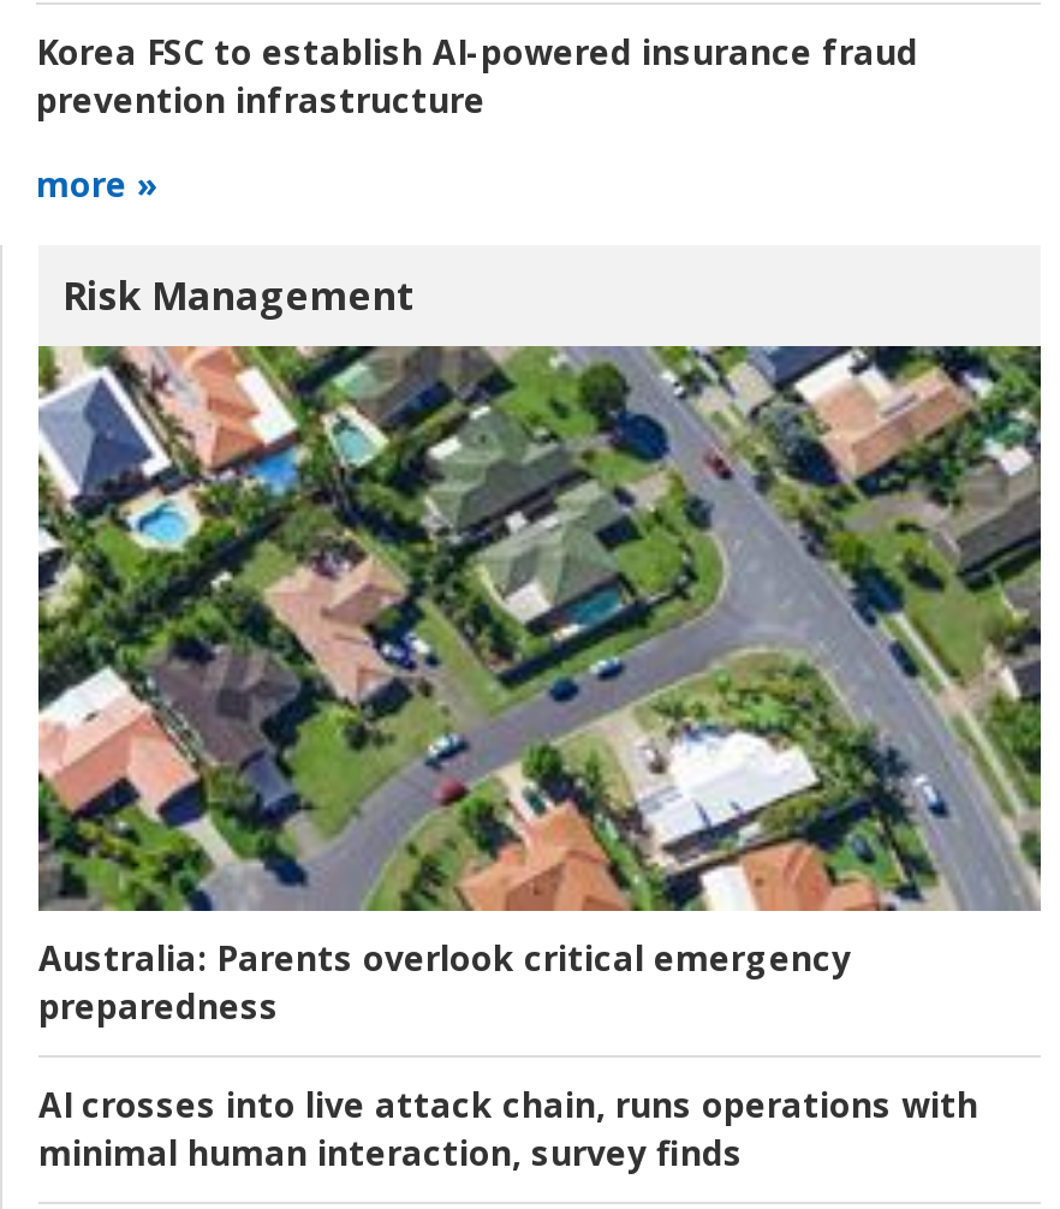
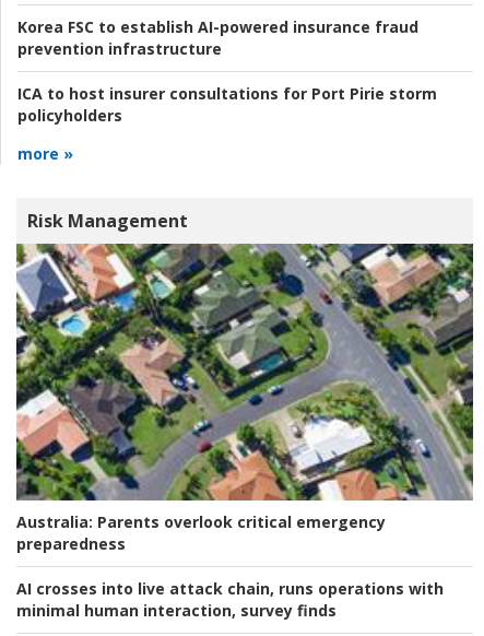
none -> [17,83,437,126] ICA to host insurer consultations for Port Pirie storm | policyholders

